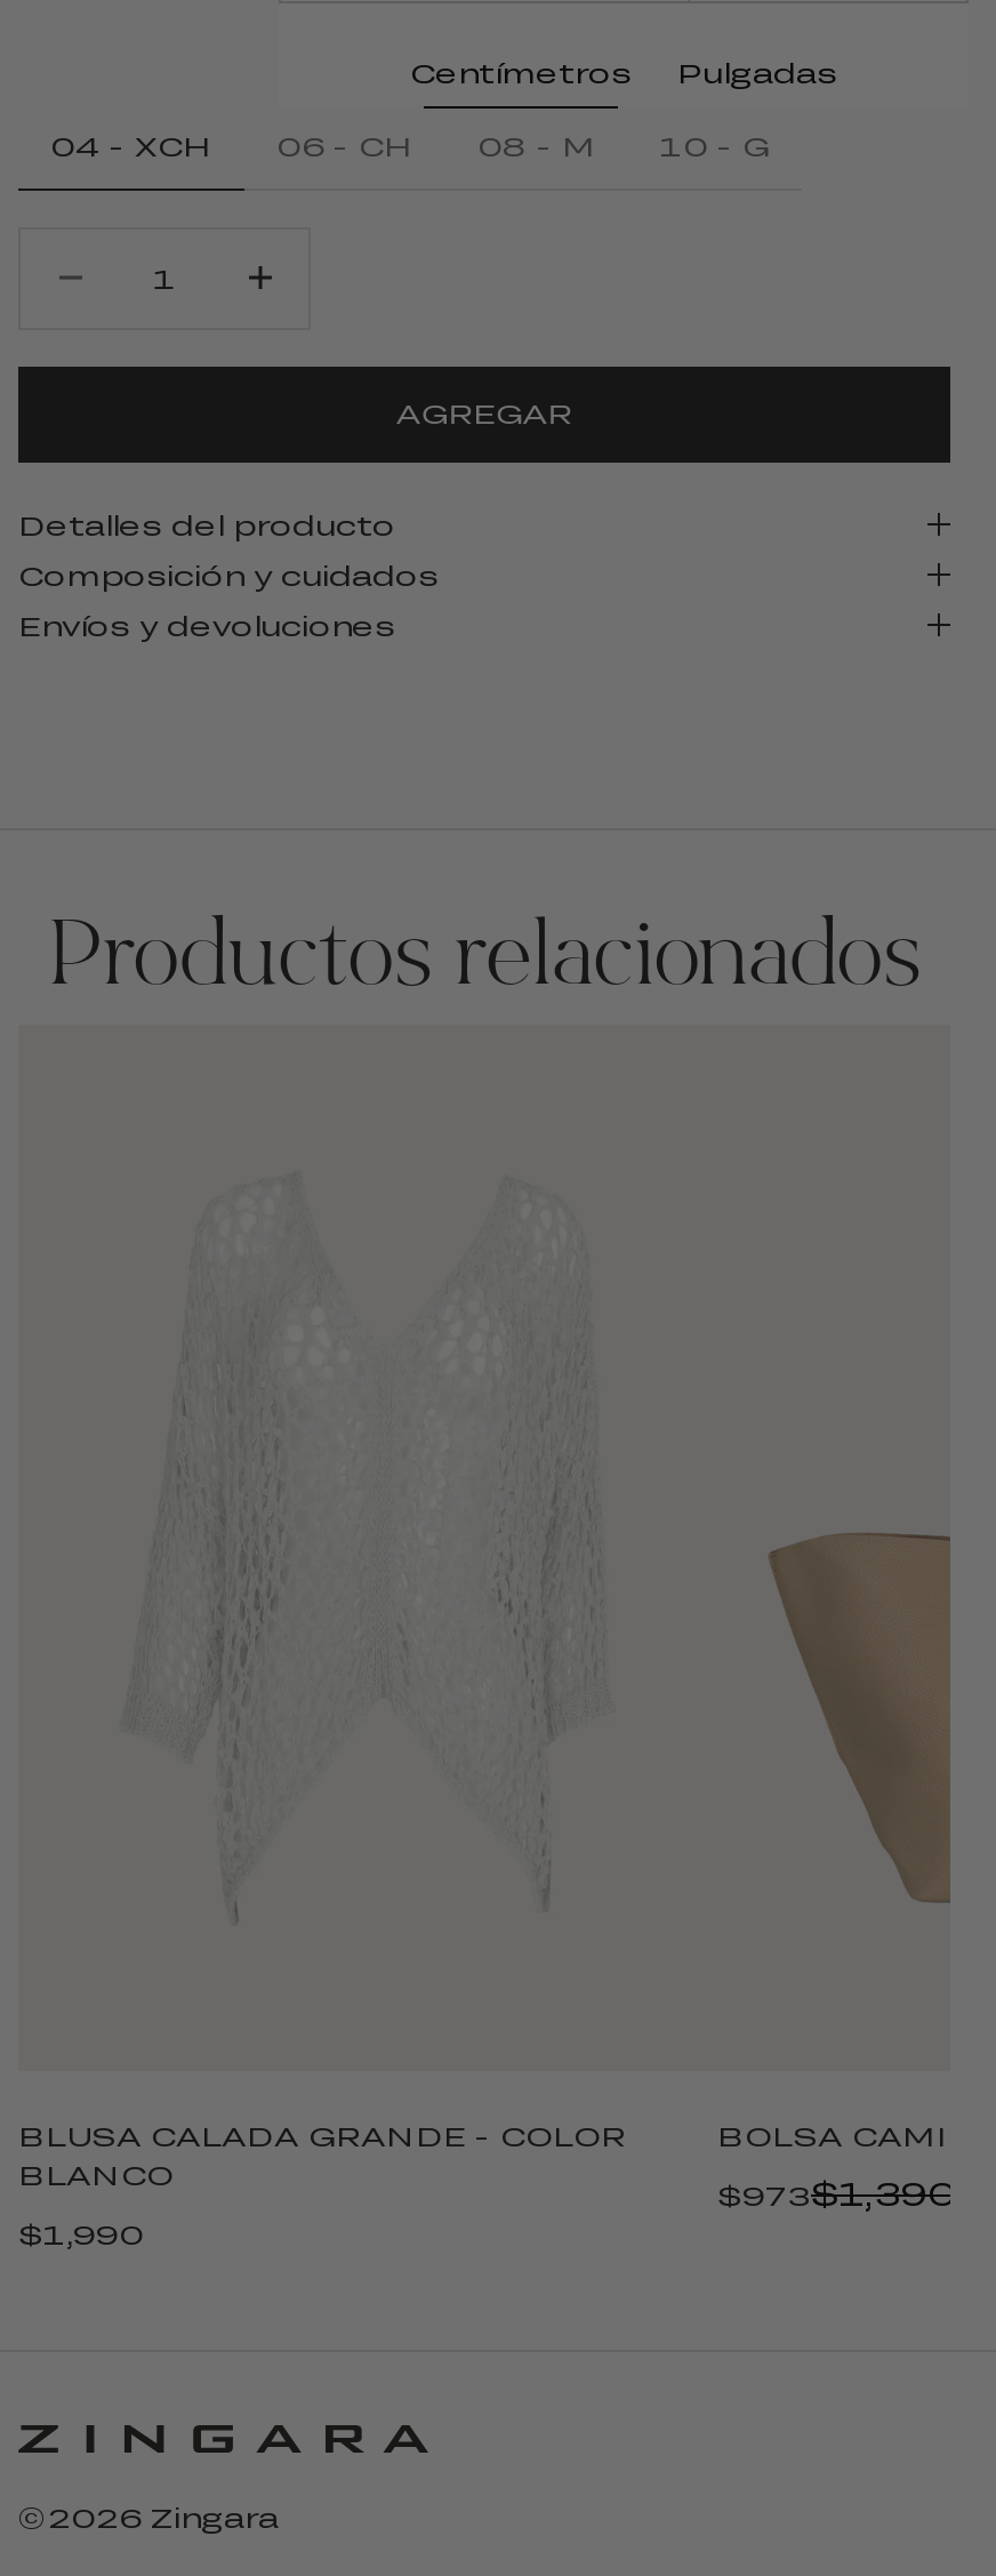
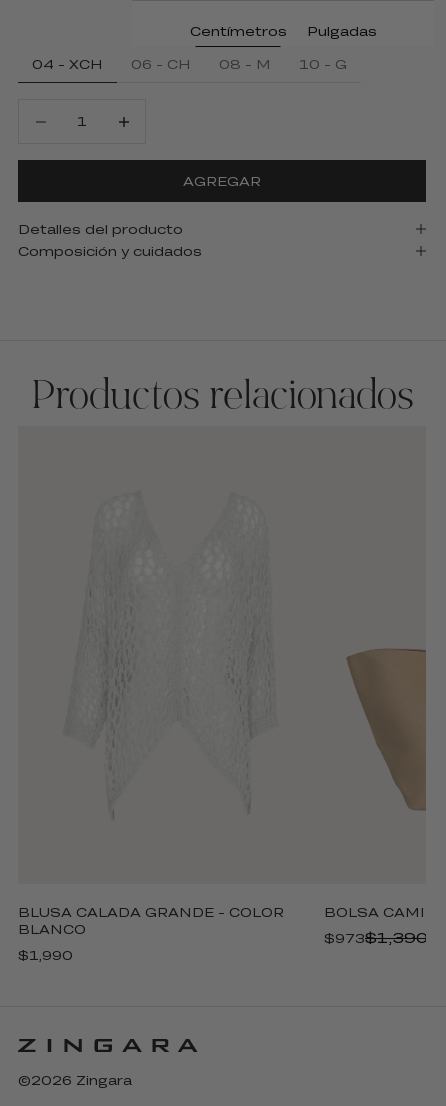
[18,608,395,640] Envíos y devoluciones -> none

